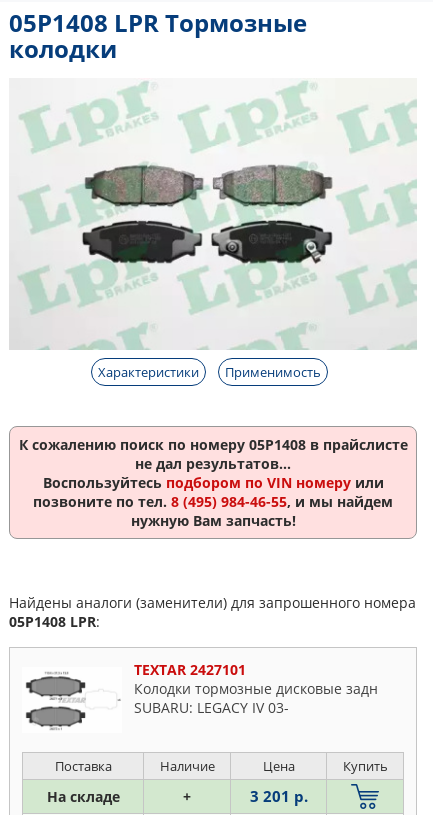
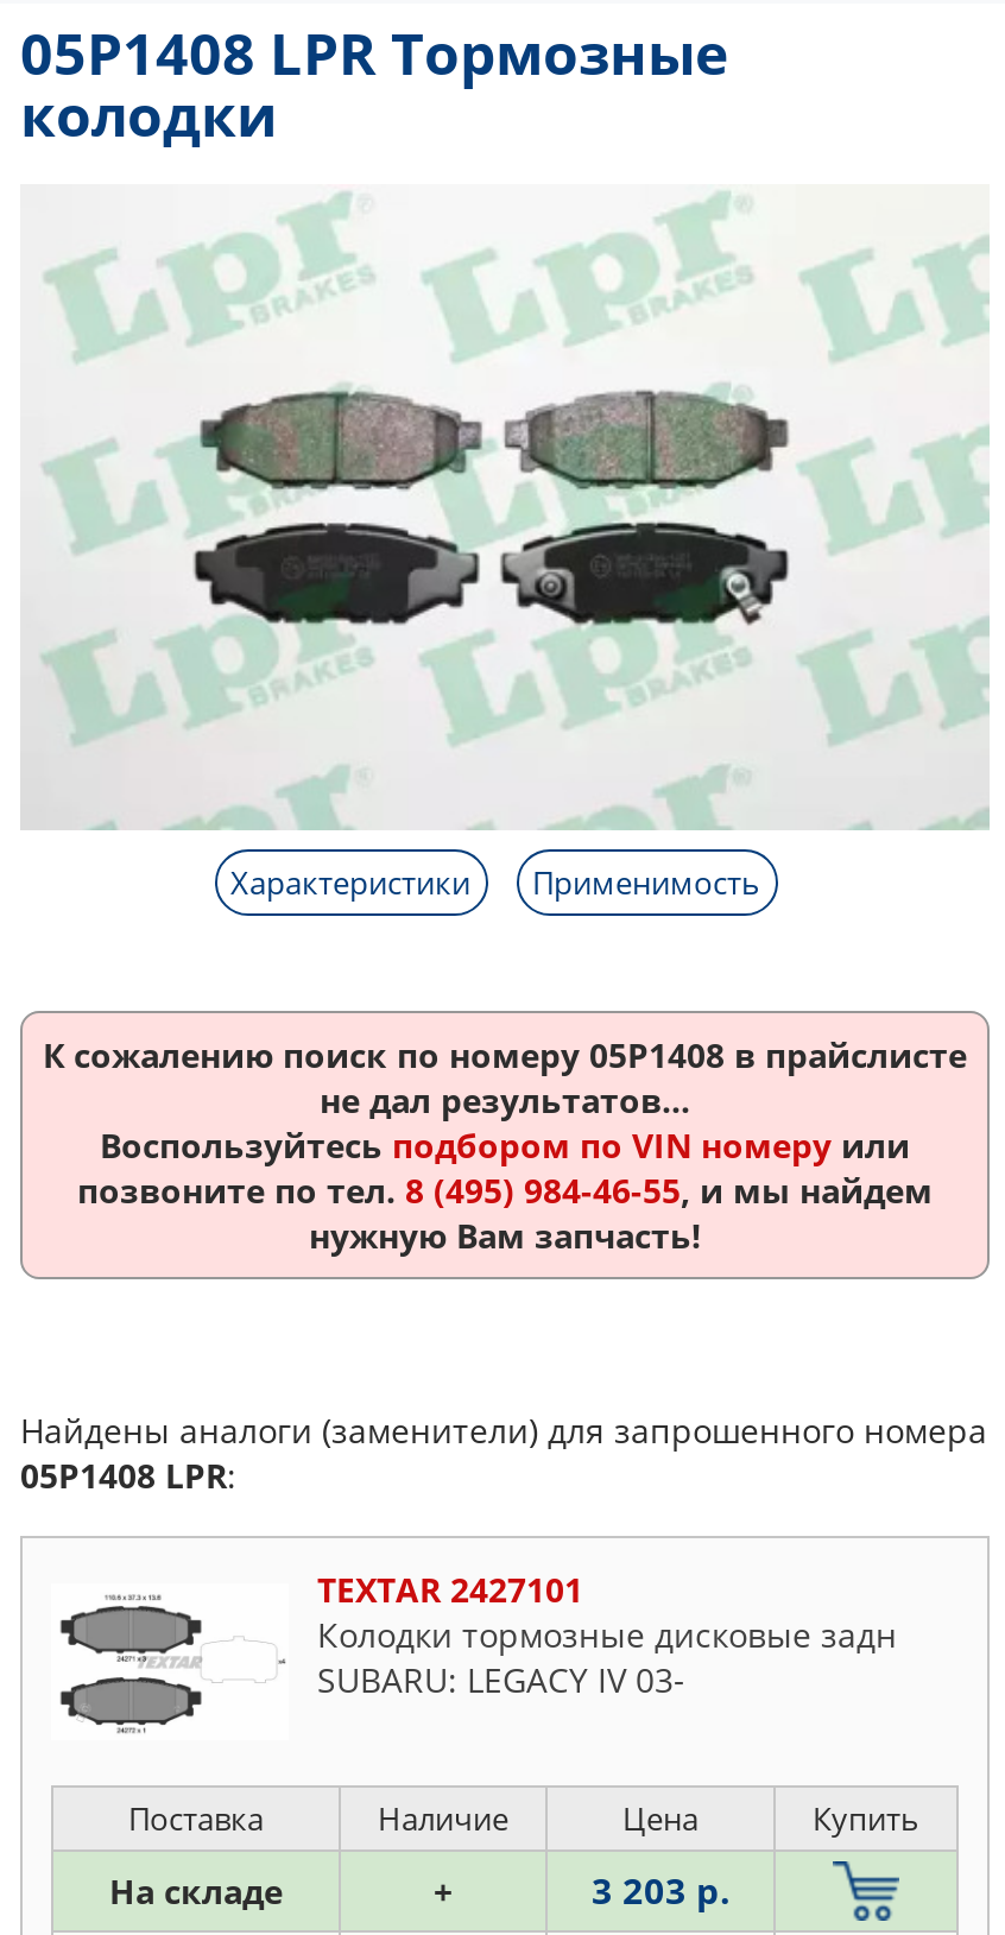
[249,786,307,806] 3 201 р. -> [592,1866,729,1914] 3 203 р.

